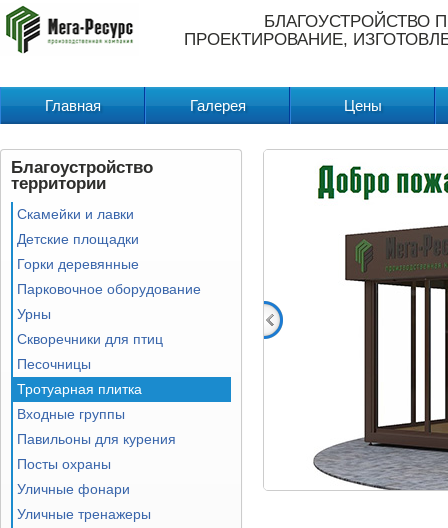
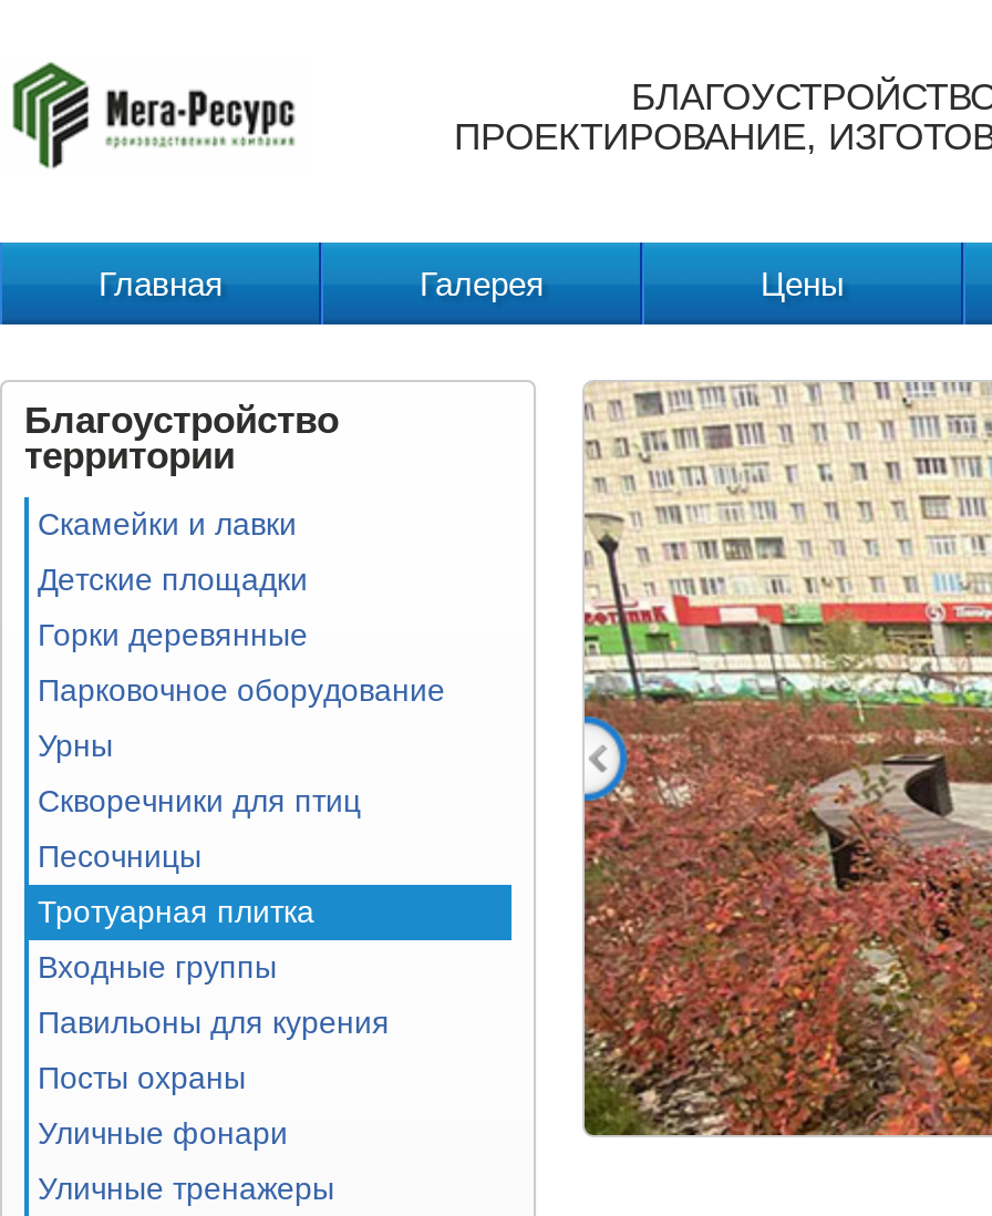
[264,150,445,491] [image] -> [582,380,985,1137] [image]

